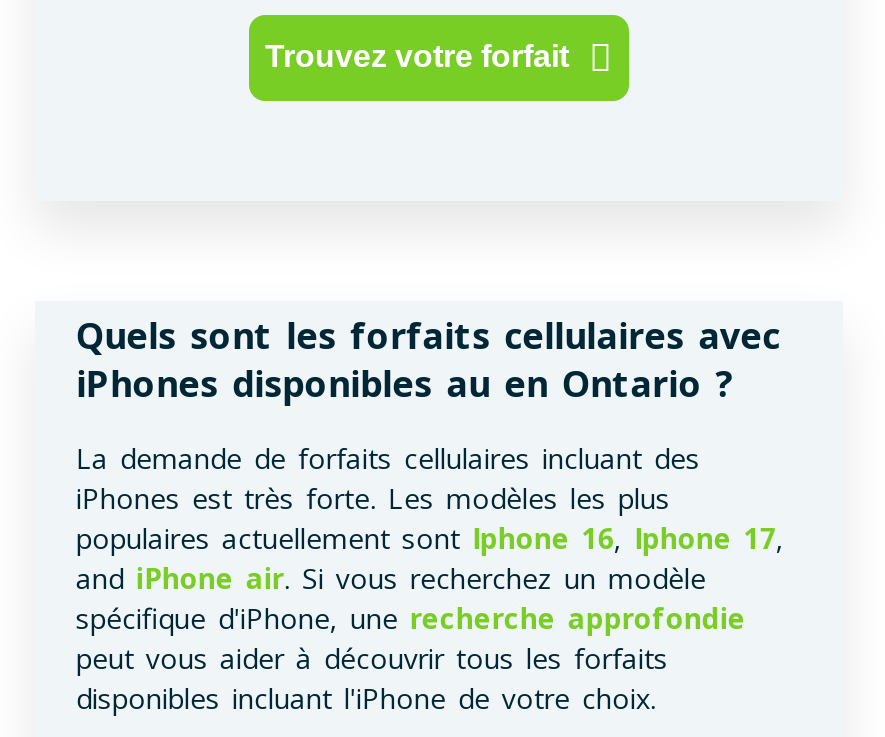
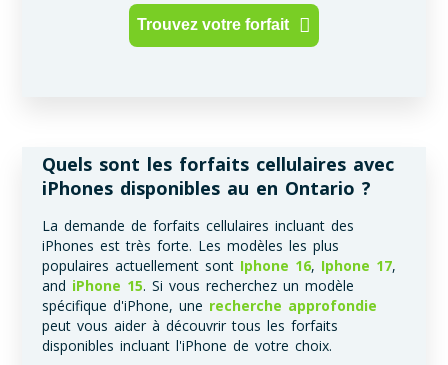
[76,558,706,596] and iPhone air. Si vous recherchez un modèle -> [42,275,354,294] and iPhone 15. Si vous recherchez un modèle

